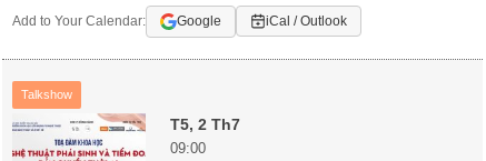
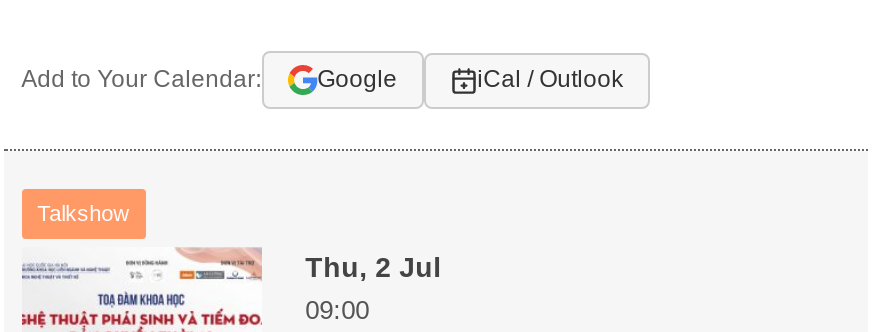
[170,116,240,133] T5, 2 Th7 -> [305,250,441,282] Thu, 2 Jul

